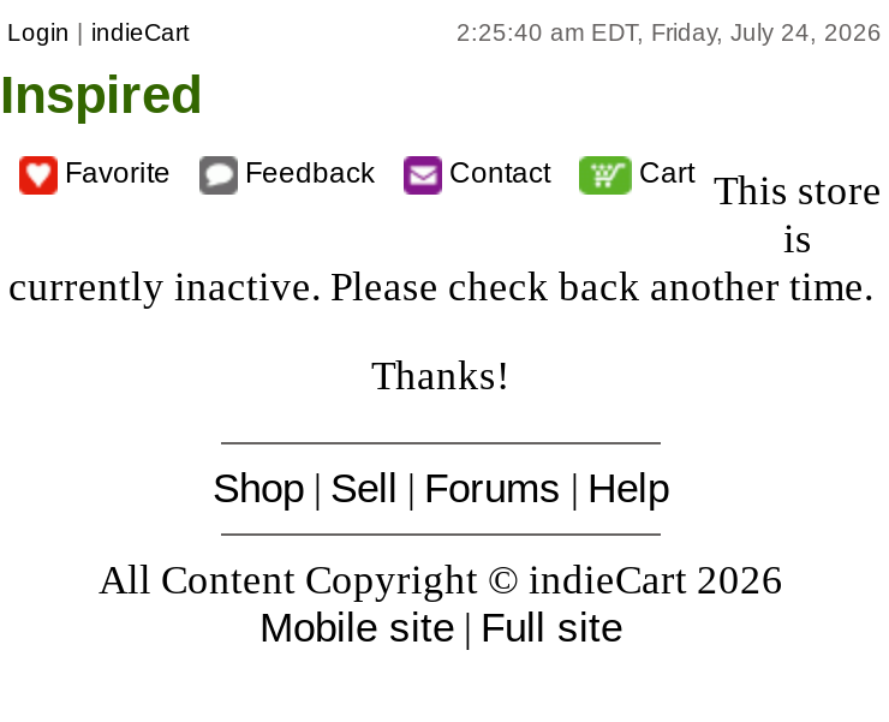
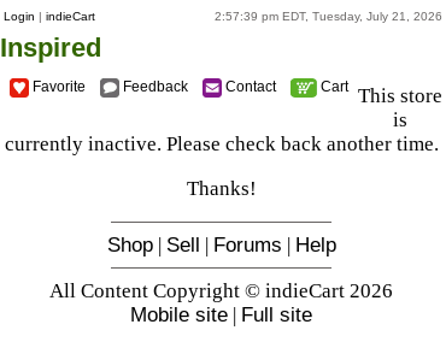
[457,19,882,46] 2:25:40 am EDT, Friday, July 24, 2026 -> [215,10,442,23] 2:57:39 pm EDT, Tuesday, July 21, 2026

